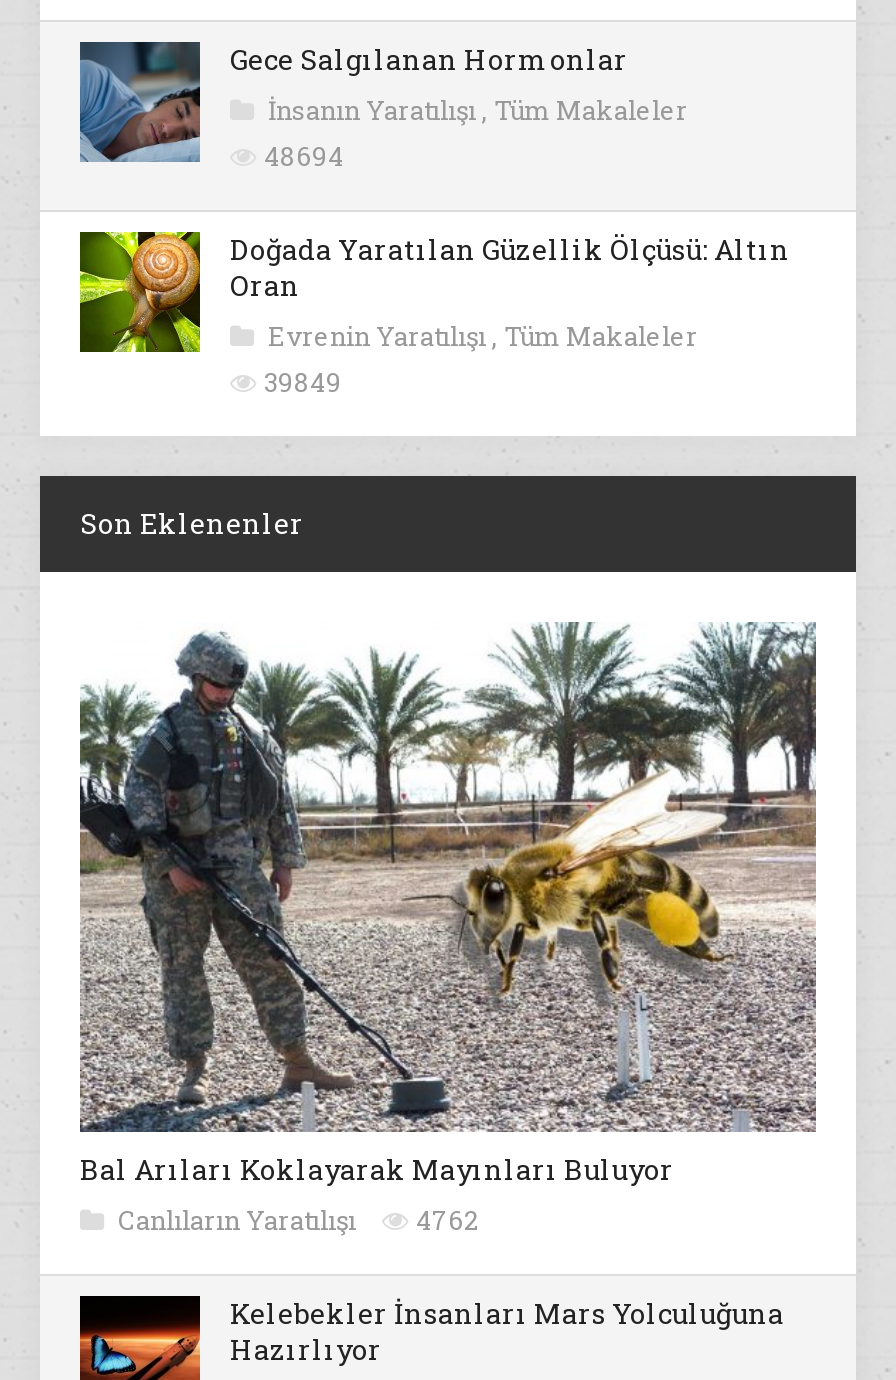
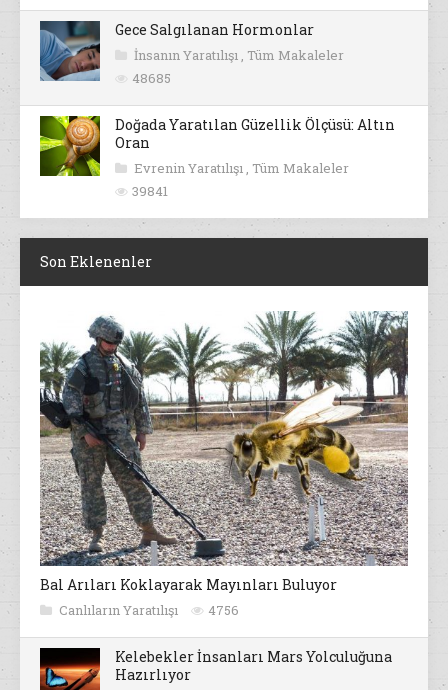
[264,139,344,175] 48694 -> [132,69,171,87] 48685
[264,365,342,401] 39849 -> [132,182,168,200] 39841
[118,1202,478,1238] Canlıların Yaratılışı 4762 -> [59,601,239,619] Canlıların Yaratılışı 4756

